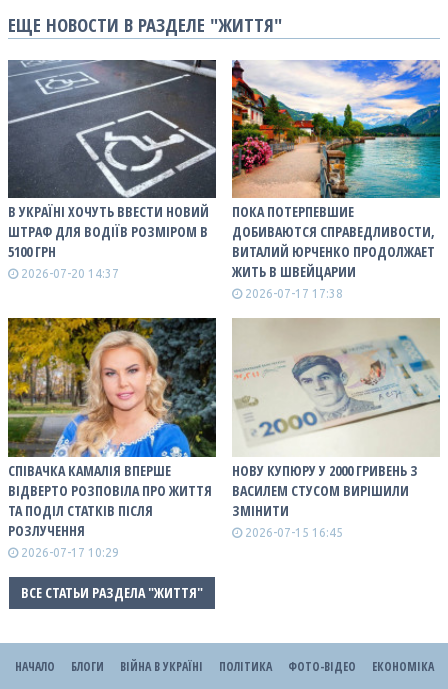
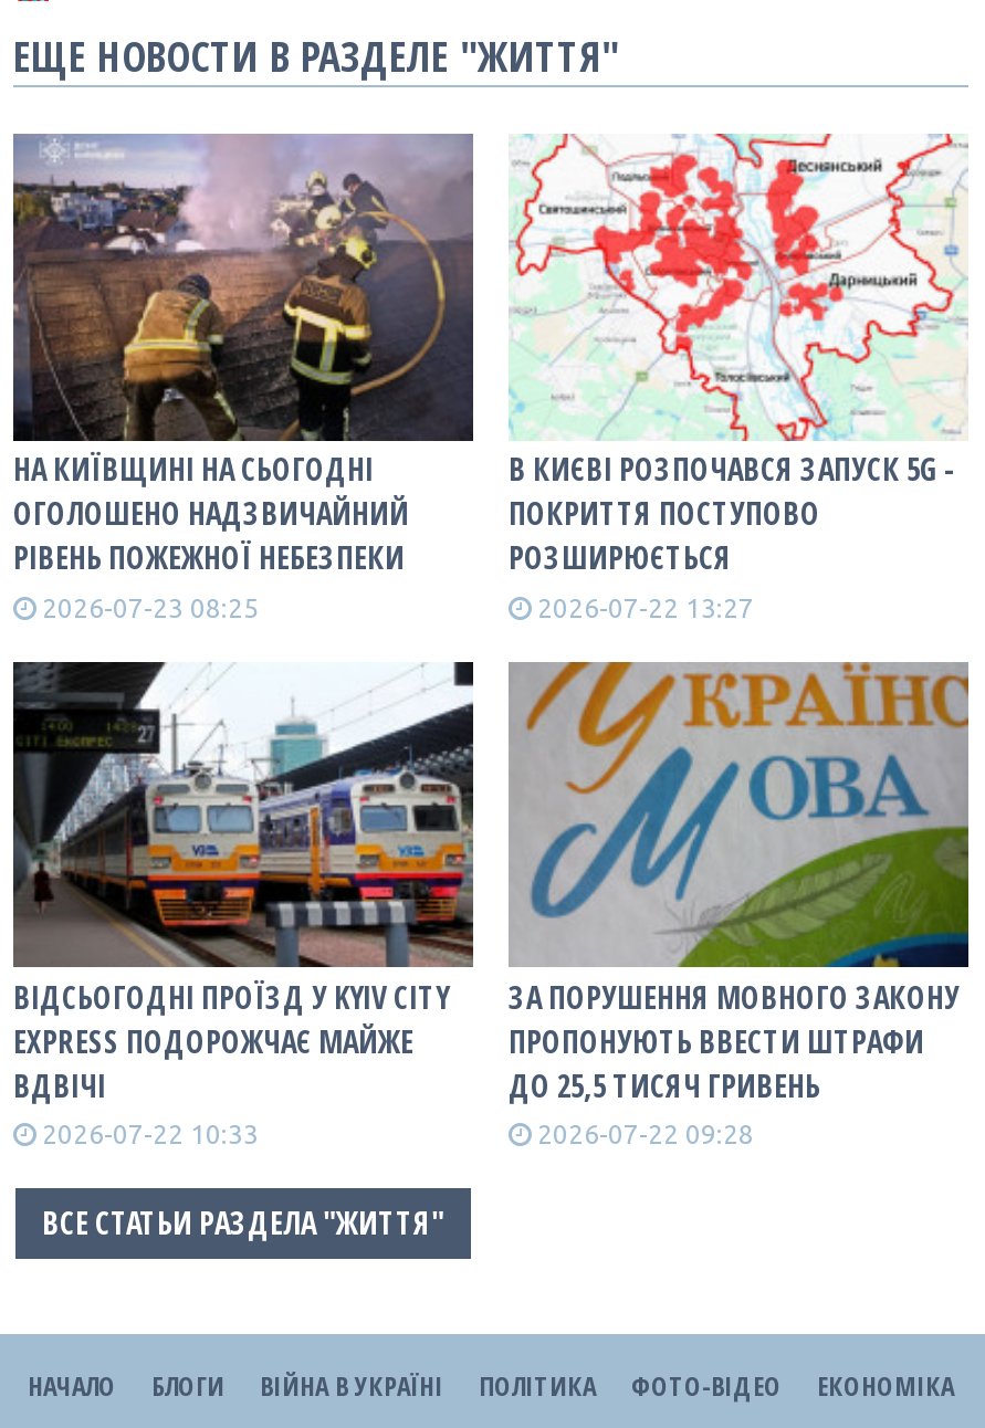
[8,60,216,194] [image] -> [13,133,473,343] [image]
[231,59,441,300] [image] | ПОКА ПОТЕРПЕВШИЕ | ДОБИВАЮТСЯ СПРАВЕДЛИВОСТИ, | ВИТАЛИЙ ЮРЧЕНКО ПРОДОЛЖАЕТ | ЖИТЬ В ШВЕЙЦАРИИ | 2026-07-17 17:38 -> [509,133,968,622] [image] | В КИЄВІ РОЗПОЧАВСЯ ЗАПУСК 5G - | ПОКРИТТЯ ПОСТУПОВО | РОЗШИРЮЄТЬСЯ | 2026-07-22 13:27
[8,202,209,280] В УКРАЇНІ ХОЧУТЬ ВВЕСТИ НОВИЙ | ШТРАФ ДЛЯ ВОДІЇВ РОЗМІРОМ В | 5100 ГРН | 2026-07-20 14:37 -> [13,449,409,622] НА КИЇВЩИНІ НА СЬОГОДНІ | ОГОЛОШЕНО НАДЗВИЧАЙНИЙ | РІВЕНЬ ПОЖЕЖНОЇ НЕБЕЗПЕКИ | 2026-07-23 08:25
[7,317,216,559] [image] | СПІВАЧКА КАМАЛІЯ ВПЕРШЕ | ВІДВЕРТО РОЗПОВІЛА ПРО ЖИТТЯ | ТА ПОДІЛ СТАТКІВ ПІСЛЯ | РОЗЛУЧЕННЯ | 2026-07-17 10:29 -> [11,659,473,1149] [image] | ВІДСЬОГОДНІ ПРОЇЗД У KYIV CITY | EXPRESS ПОДОРОЖЧАЄ МАЙЖЕ | ВДВІЧІ | 2026-07-22 10:33
[232,317,440,539] [image] | НОВУ КУПЮРУ У 2000 ГРИВЕНЬ З | ВАСИЛЕМ СТУСОМ ВИРІШИЛИ | ЗМІНИТИ | 2026-07-15 16:45 -> [509,661,971,1149] [image] | ЗА ПОРУШЕННЯ МОВНОГО ЗАКОНУ | ПРОПОНУЮТЬ ВВЕСТИ ШТРАФИ | ДО 25,5 ТИСЯЧ ГРИВЕНЬ | 2026-07-22 09:28

